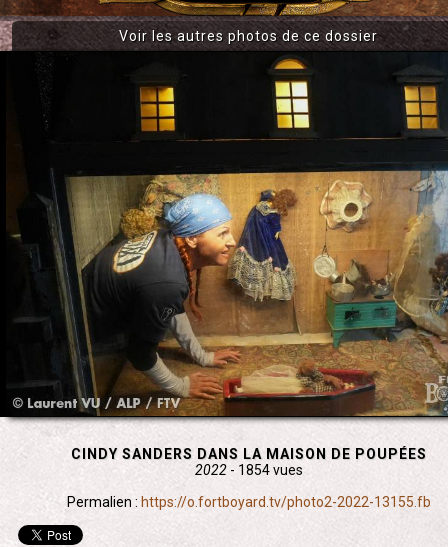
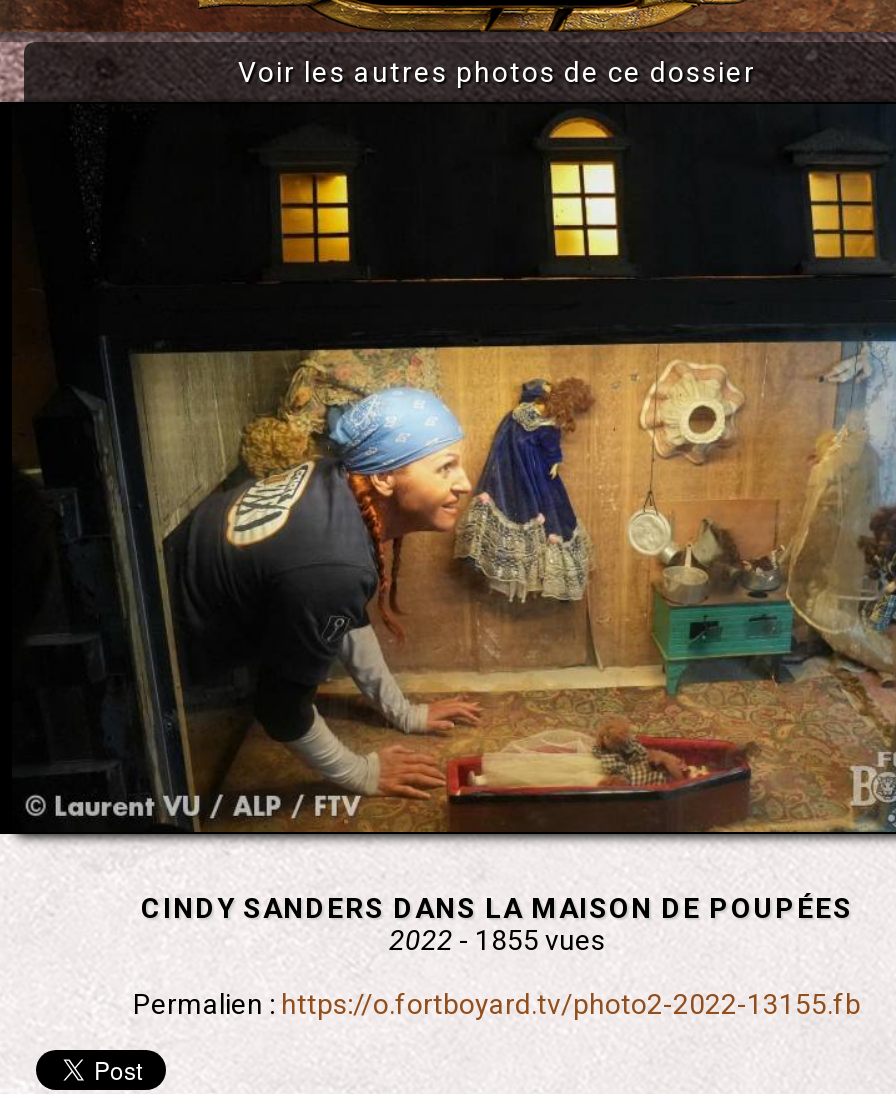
[194,462,302,478] 2022 - 1854 vues -> [389,924,605,956] 2022 - 1855 vues

